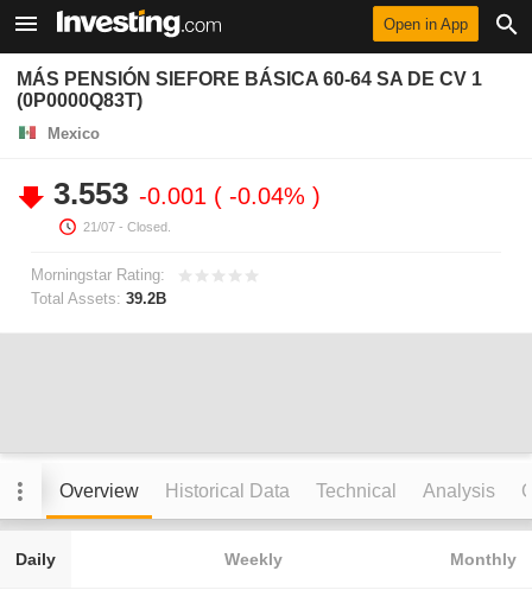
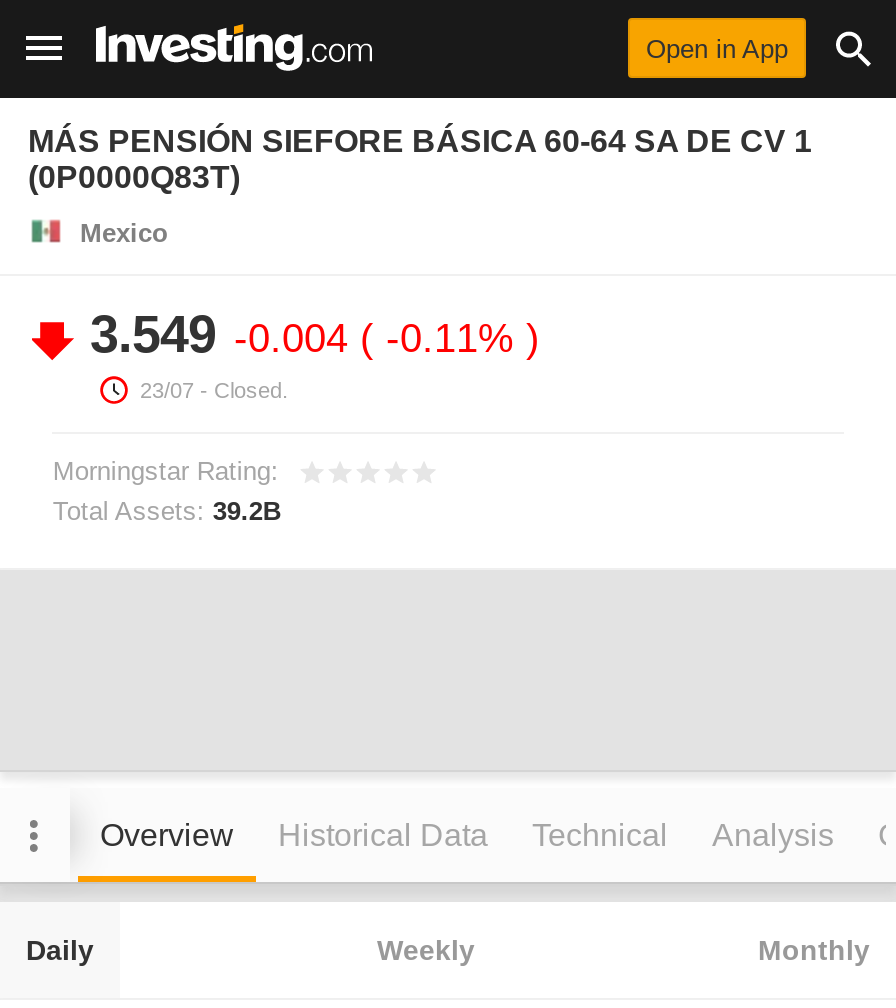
[53,176,312,211] 3.553 -0.001 -0.04% -> [90,304,526,364] 3.549 -0.004 -0.11%
[83,220,171,234] 21/07 - Closed. -> [140,378,288,402] 23/07 - Closed.

